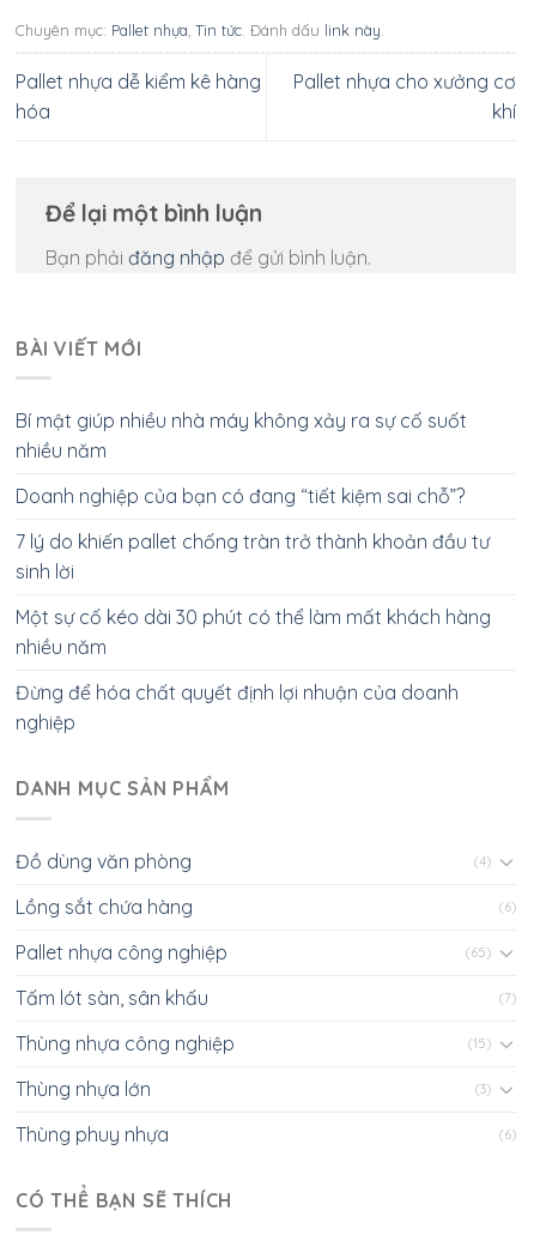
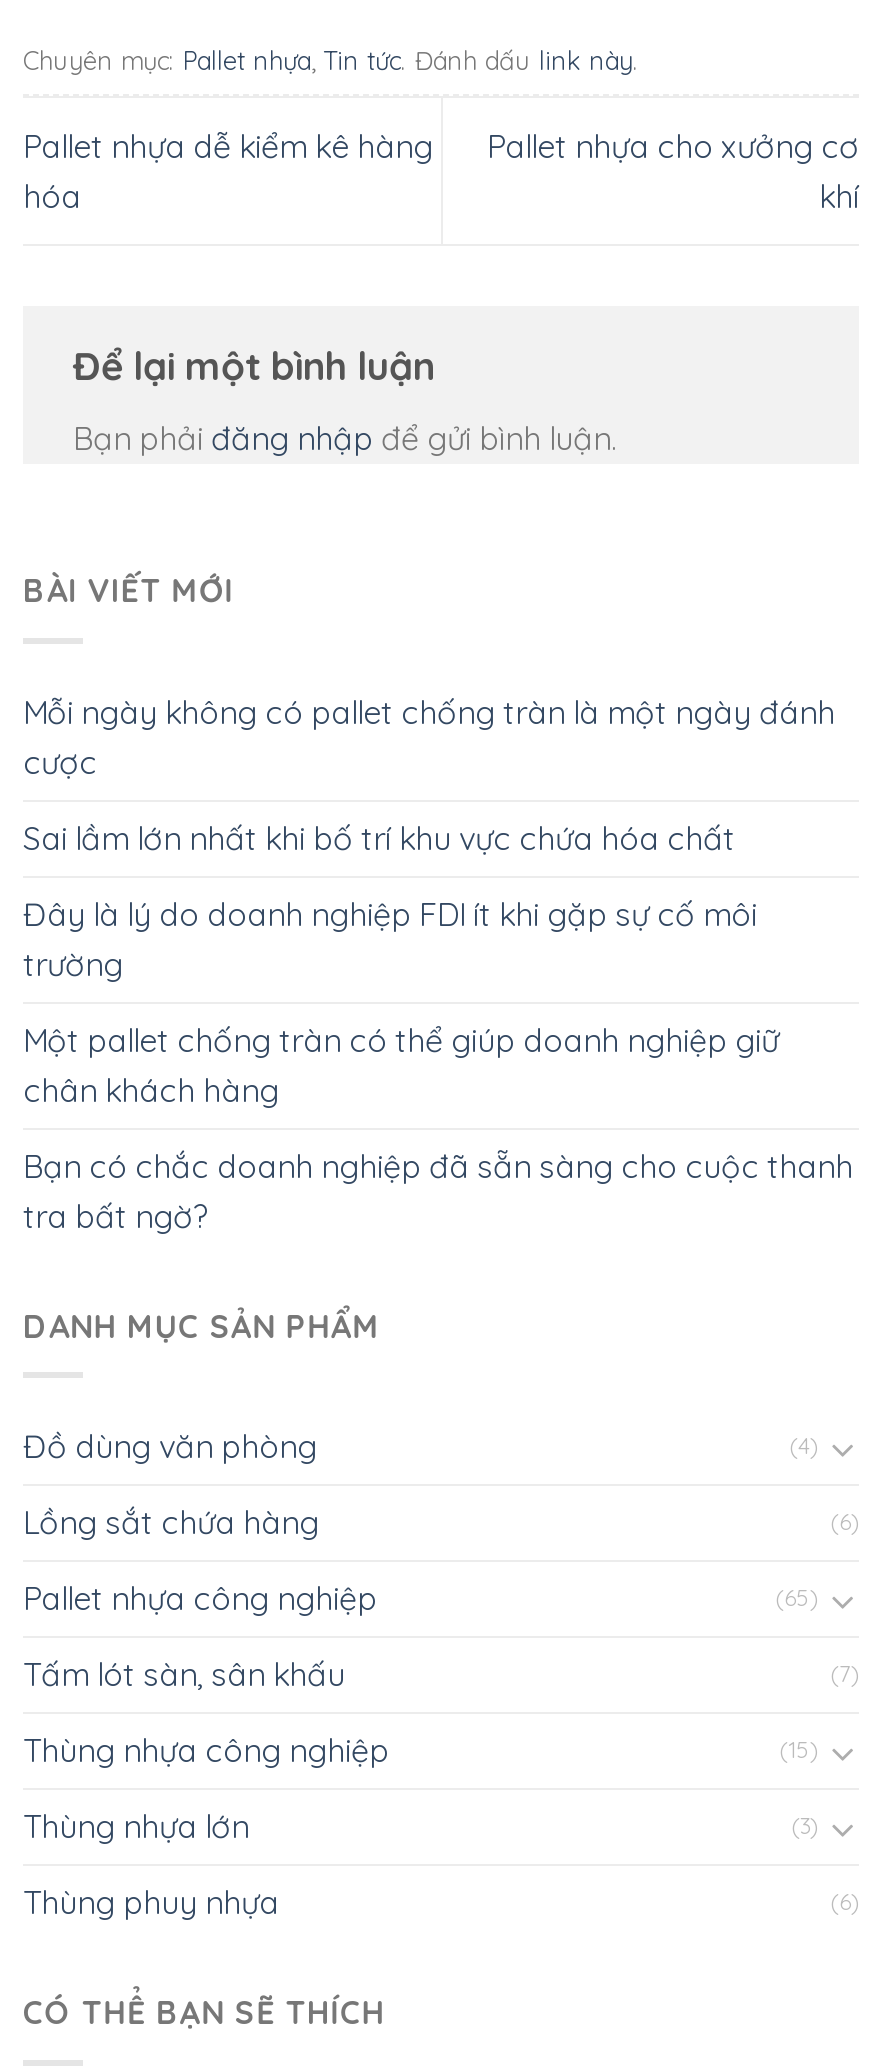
[16,409,467,462] Bí mật giúp nhiều nhà máy không xảy ra sự cố suốt | nhiều năm -> [23,691,835,781] Mỗi ngày không có pallet chống tràn là một ngày đánh | cược
[16,484,465,508] Doanh nghiệp của bạn có đang “tiết kiệm sai chỗ”? -> [23,817,735,857] Sai lầm lớn nhất khi bố trí khu vực chứa hóa chất
[16,530,490,583] 7 lý do khiến pallet chống tràn trở thành khoản đầu tư | sinh lời -> [23,893,757,983] Đây là lý do doanh nghiệp FDI ít khi gặp sự cố môi | trường
[16,605,491,659] Một sự cố kéo dài 30 phút có thể làm mất khách hàng | nhiều năm -> [23,1019,779,1109] Một pallet chống tràn có thể giúp doanh nghiệp giữ | chân khách hàng
[16,681,459,734] Đừng để hóa chất quyết định lợi nhuận của doanh | nghiệp -> [23,1145,853,1235] Bạn có chắc doanh nghiệp đã sẵn sàng cho cuộc thanh | tra bất ngờ?

